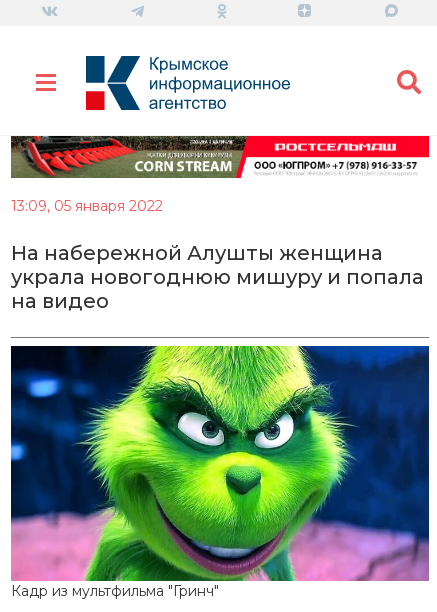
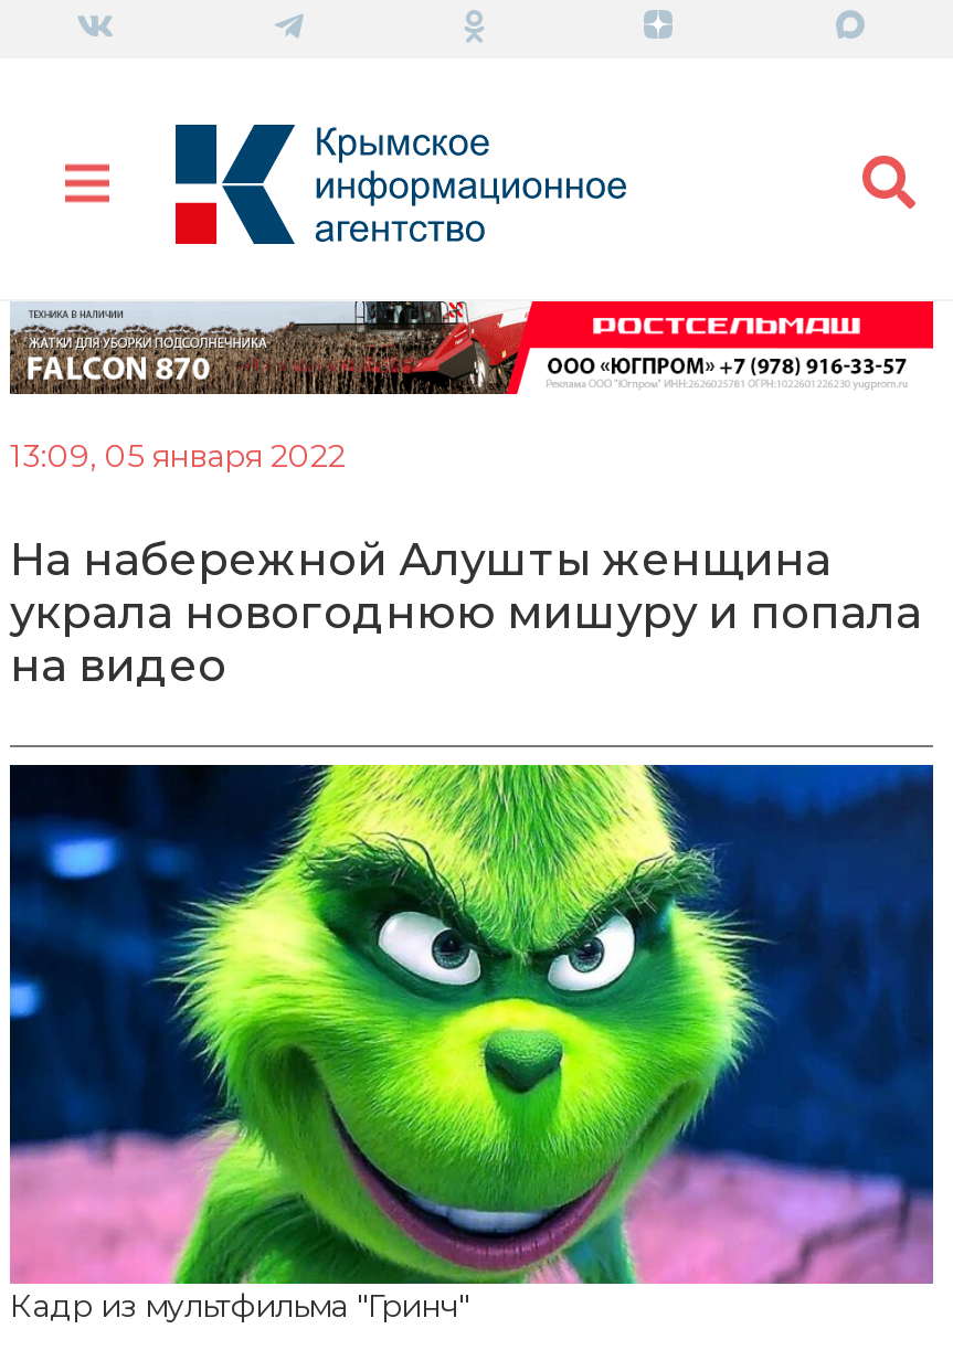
[10,135,248,178] [image] -> [10,301,533,394] [image]

